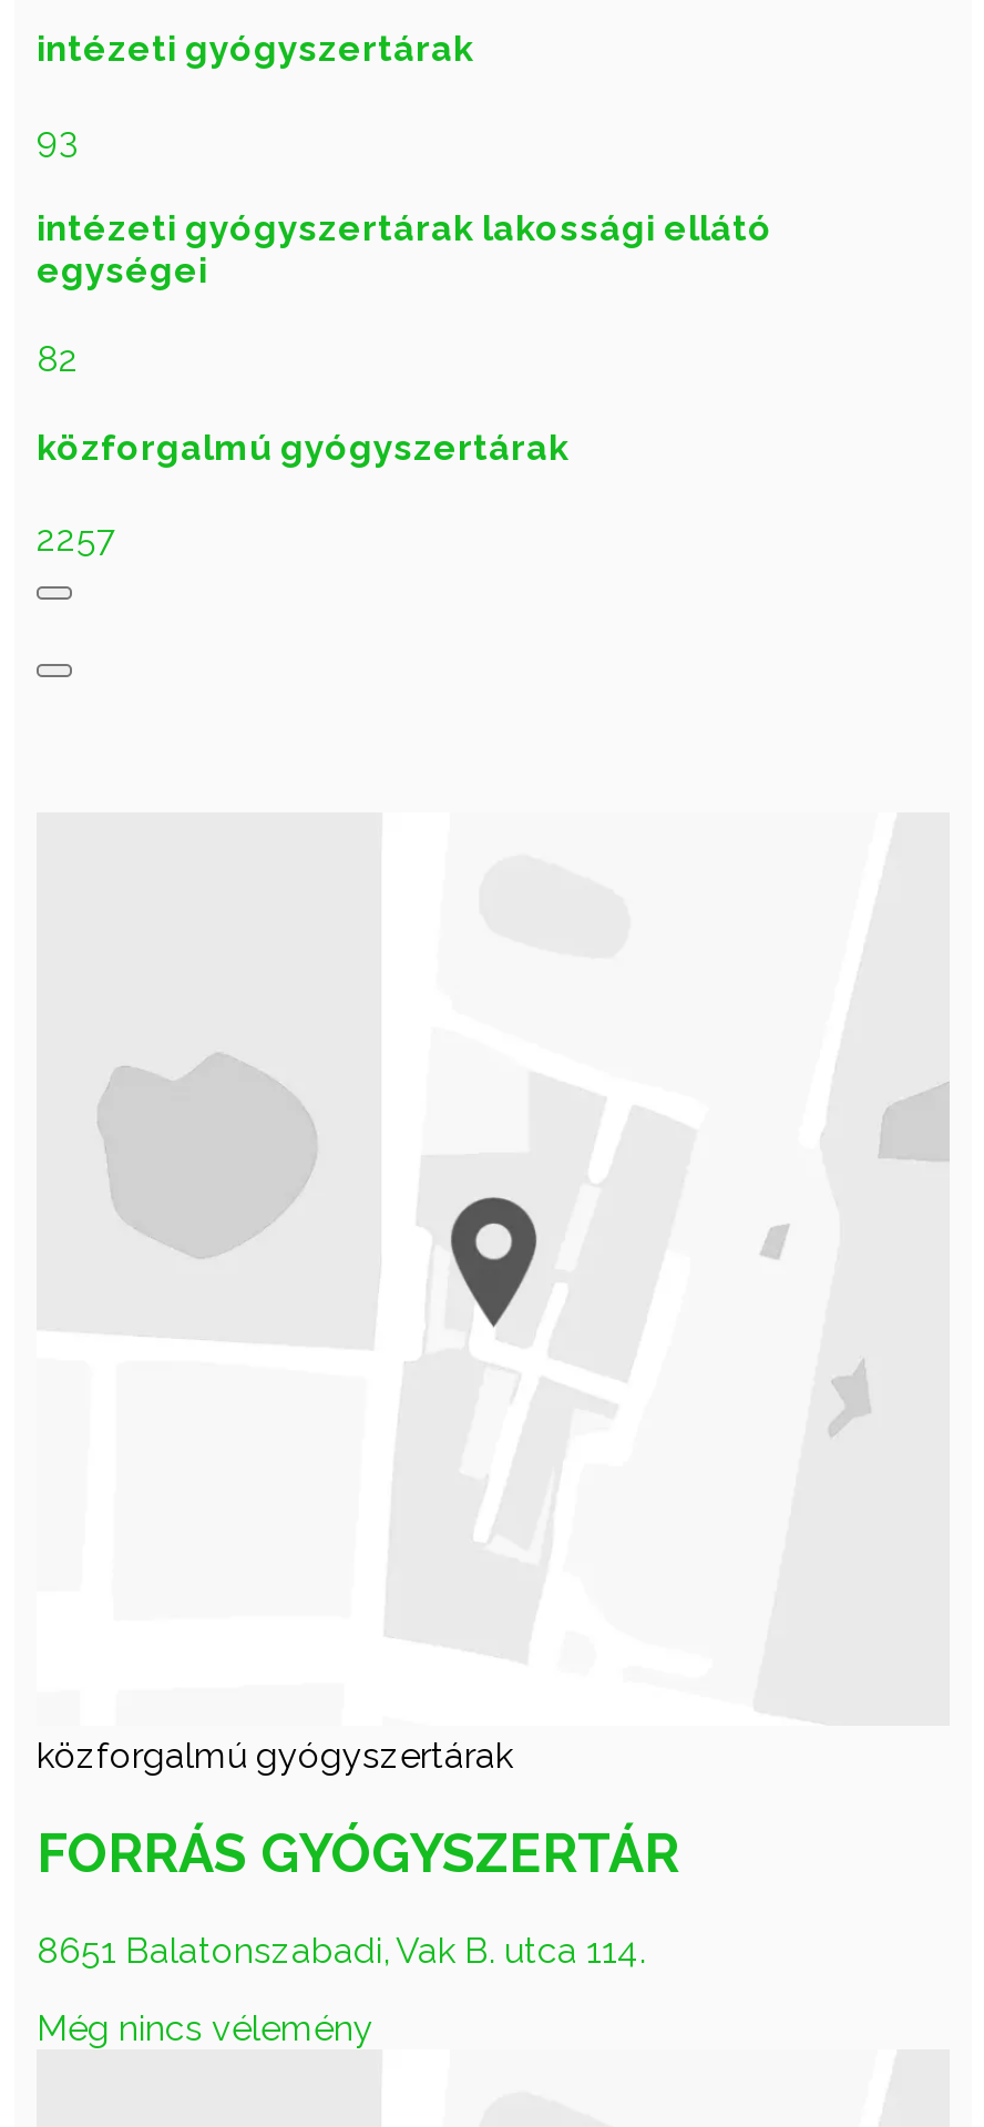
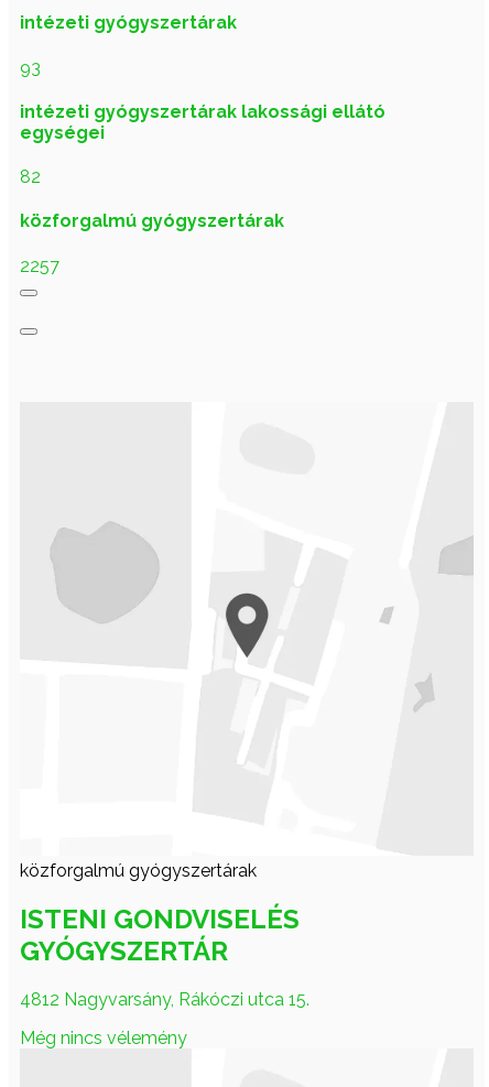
[37,1820,679,1885] FORRÁS GYÓGYSZERTÁR -> [20,903,300,967] ISTENI GONDVISELÉS | GYÓGYSZERTÁR
[37,1929,646,1971] 8651 Balatonszabadi, Vak B. utca 114. -> [20,989,309,1009] 4812 Nagyvarsány, Rákóczi utca 15.

